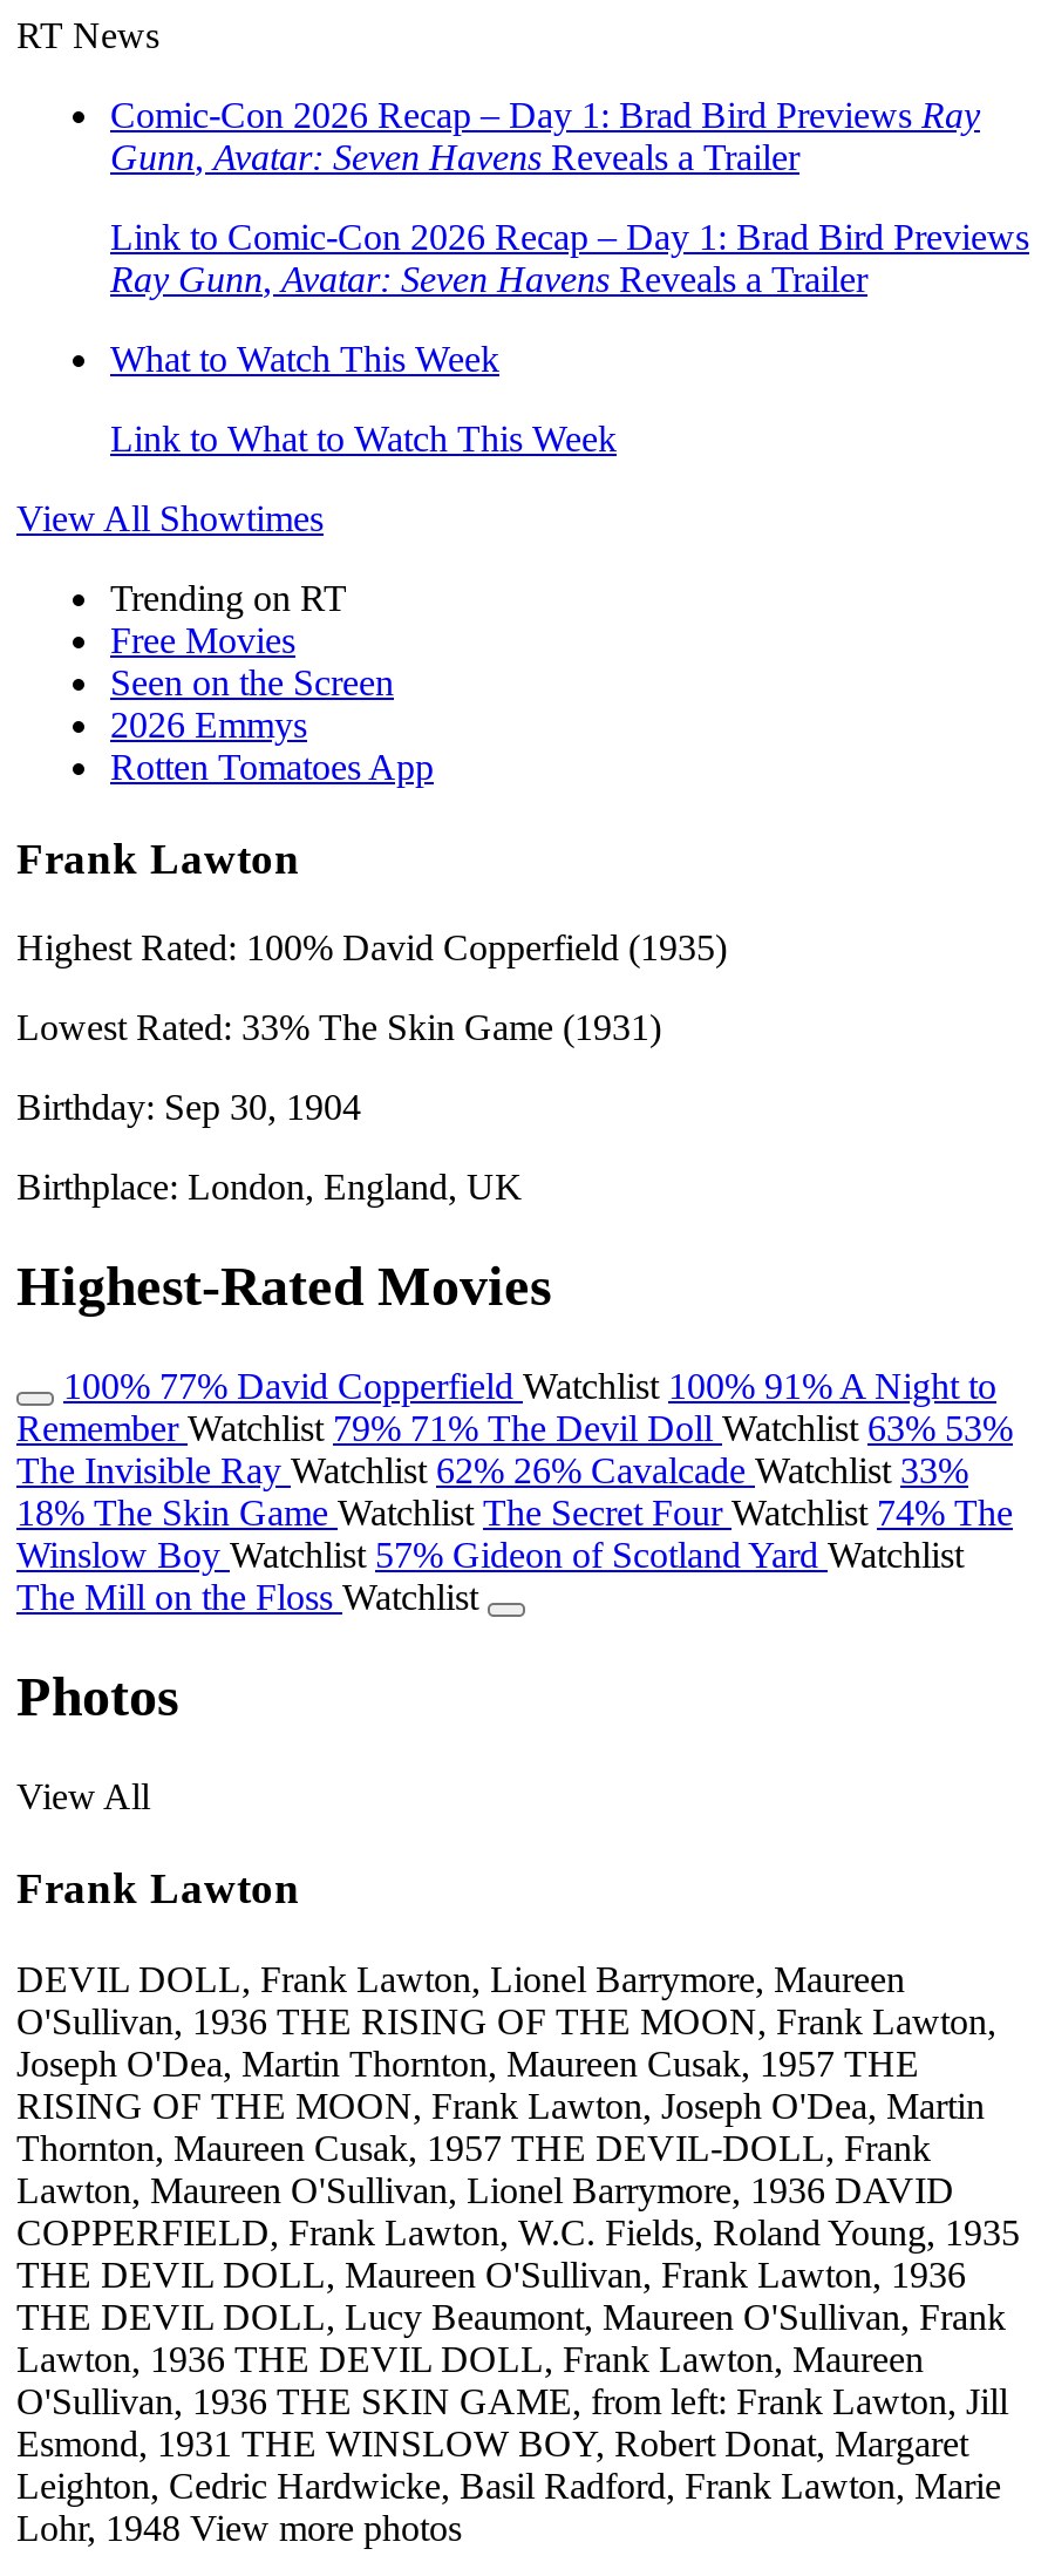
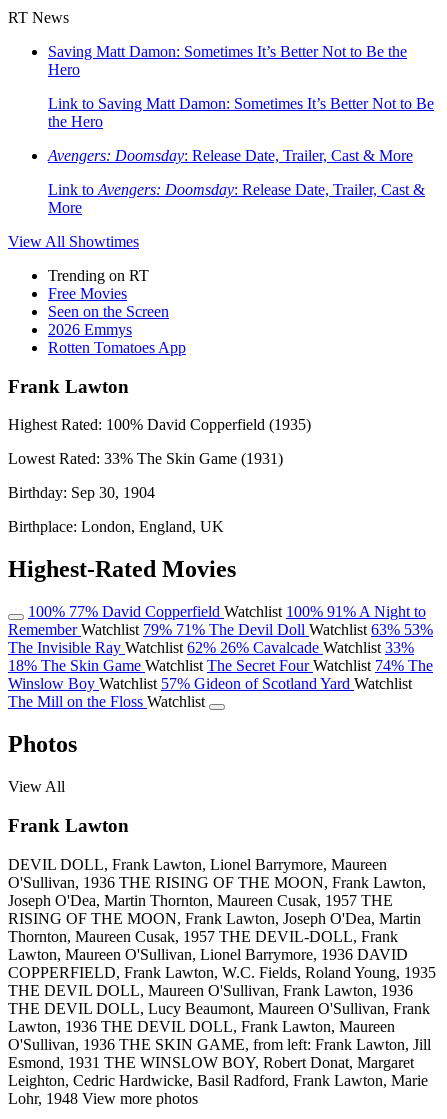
[110,95,980,177] Comic-Con 2026 Recap – Day 1: Brad Bird Previews Ray | Gunn, Avatar: Seven Havens Reveals a Trailer -> [48,43,407,78] Saving Matt Damon: Sometimes It’s Better Not to Be the | Hero
[110,217,1029,299] Link to Comic-Con 2026 Recap – Day 1: Brad Bird Previews | Ray Gunn, Avatar: Seven Havens Reveals a Trailer -> [48,95,434,130] Link to Saving Matt Damon: Sometimes It’s Better Not to Be | the Hero
[110,339,499,379] What to Watch This Week -> [48,147,413,164] Avengers: Doomsday: Release Date, Trailer, Cast & More
[110,419,617,458] Link to What to Watch This Week -> [48,181,425,216] Link to Avengers: Doomsday: Release Date, Trailer, Cast & | More

